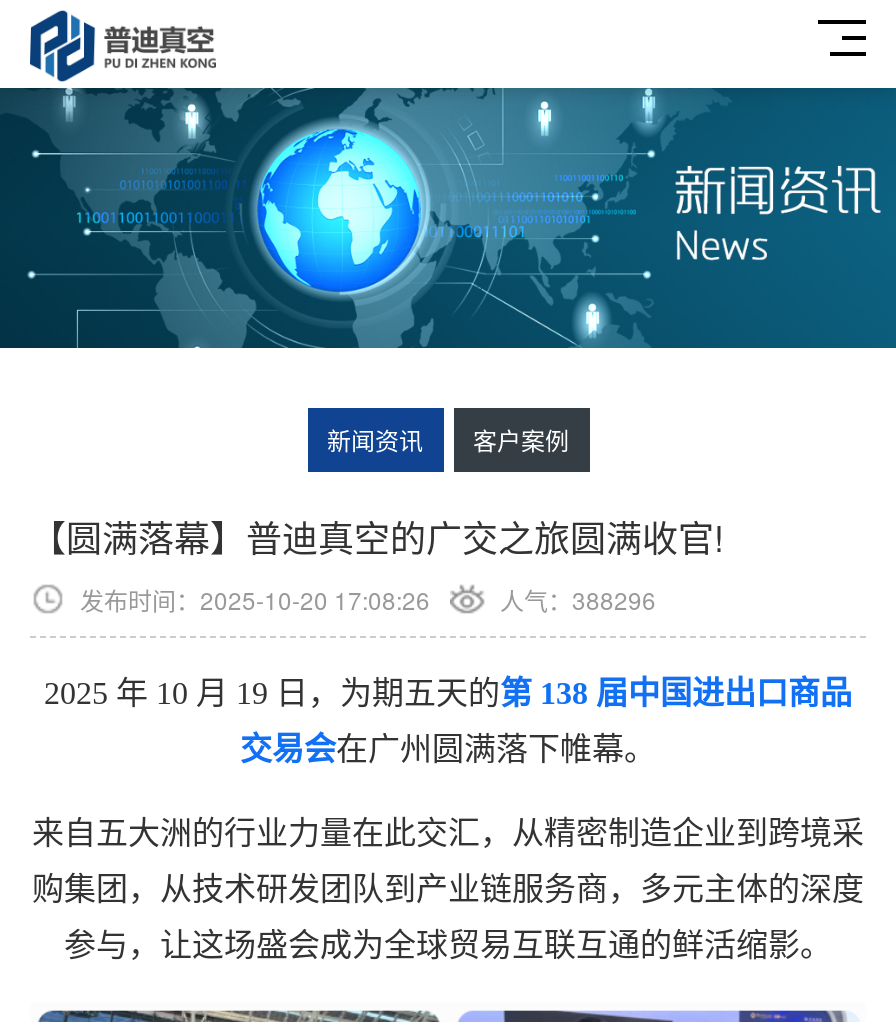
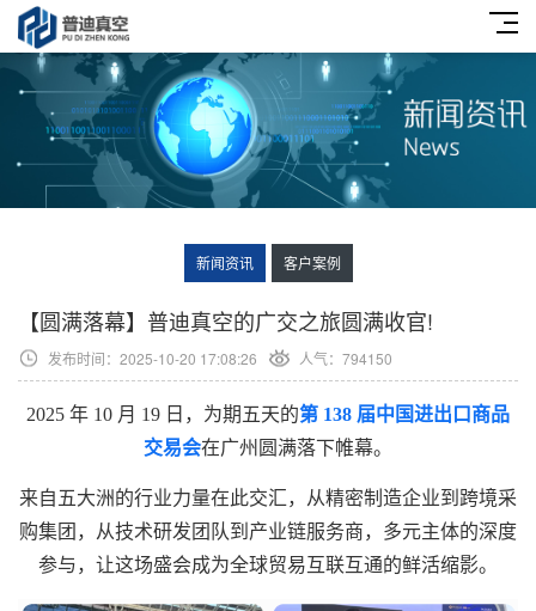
[500,582,656,616] 人气：388296 -> [299,348,392,368] 人气：794150

